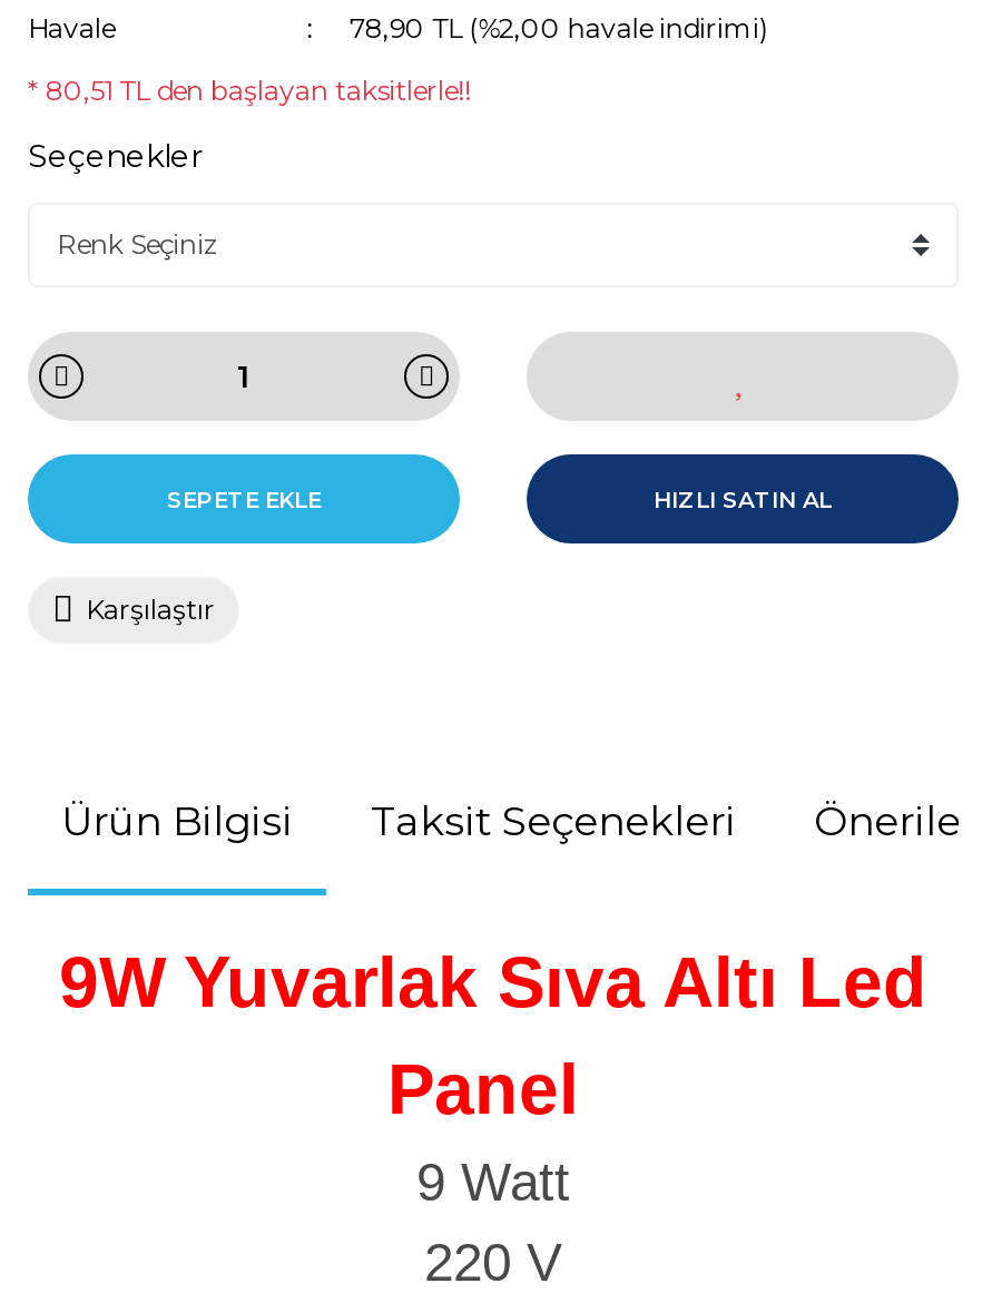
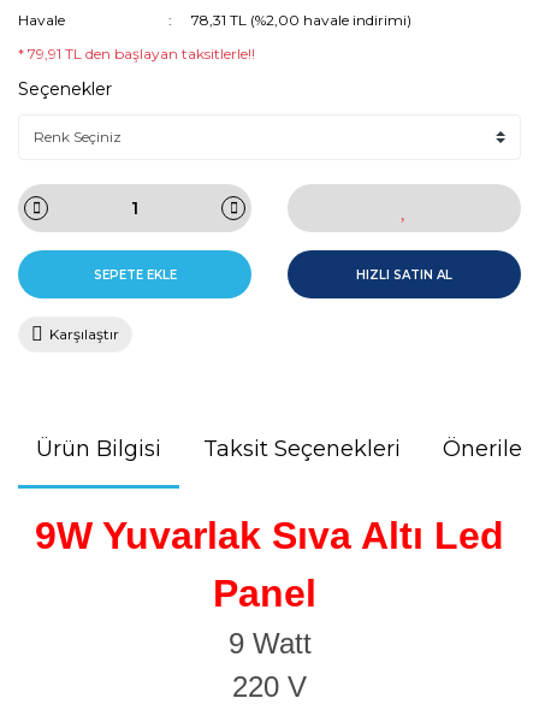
[349,11,768,45] 78,90 TL (%2,00 havale indirimi) -> [192,11,412,29] 78,31 TL (%2,00 havale indirimi)
[28,74,471,107] * 80,51 TL den başlayan taksitlerle!! -> [18,45,255,63] * 79,91 TL den başlayan taksitlerle!!

